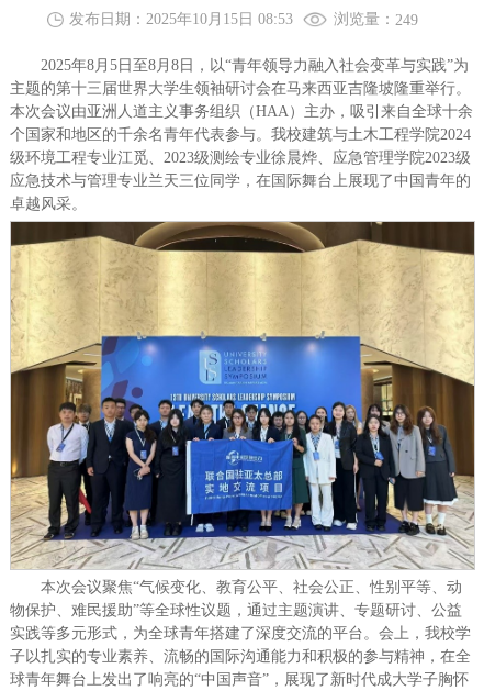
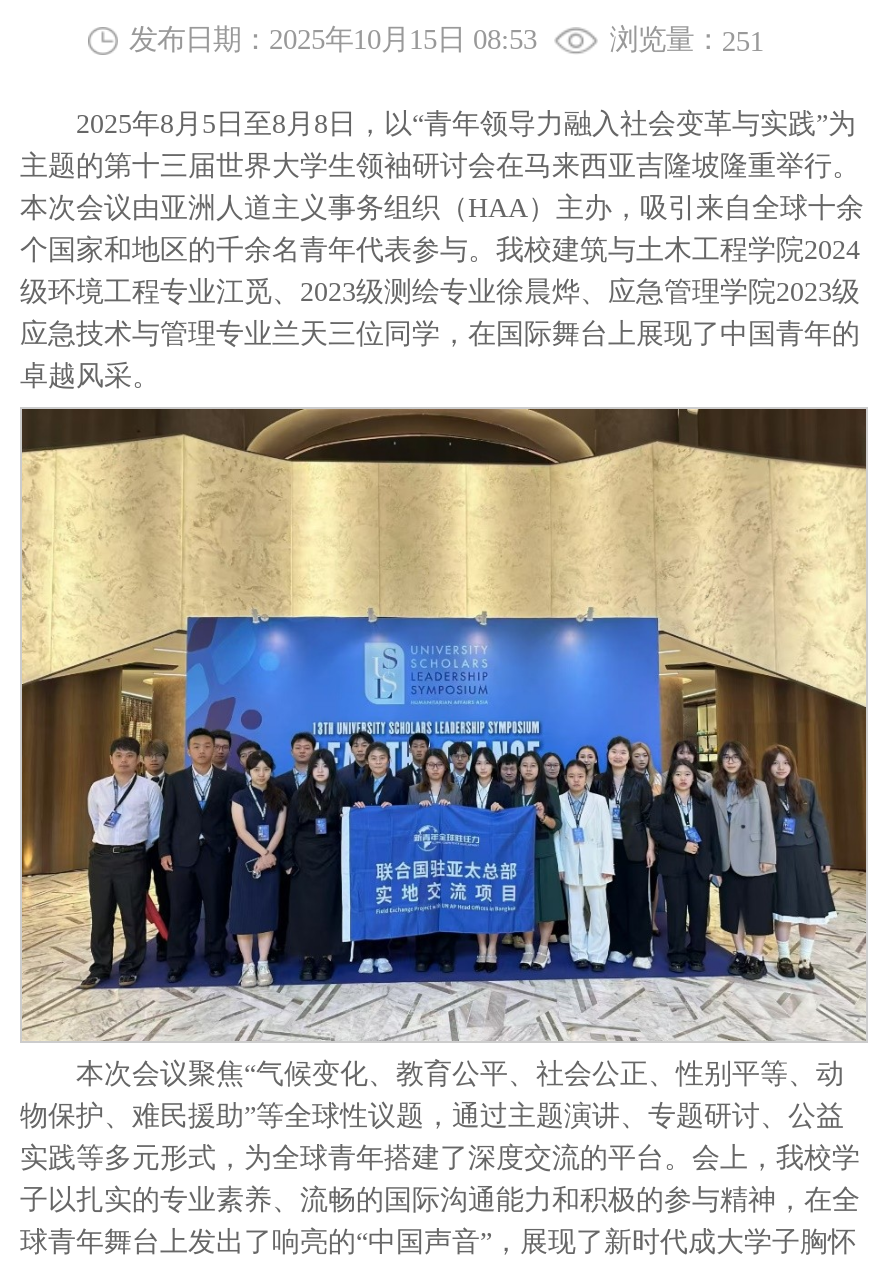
[334,10,418,29] 浏览量：249 -> [610,23,764,57] 浏览量：251

